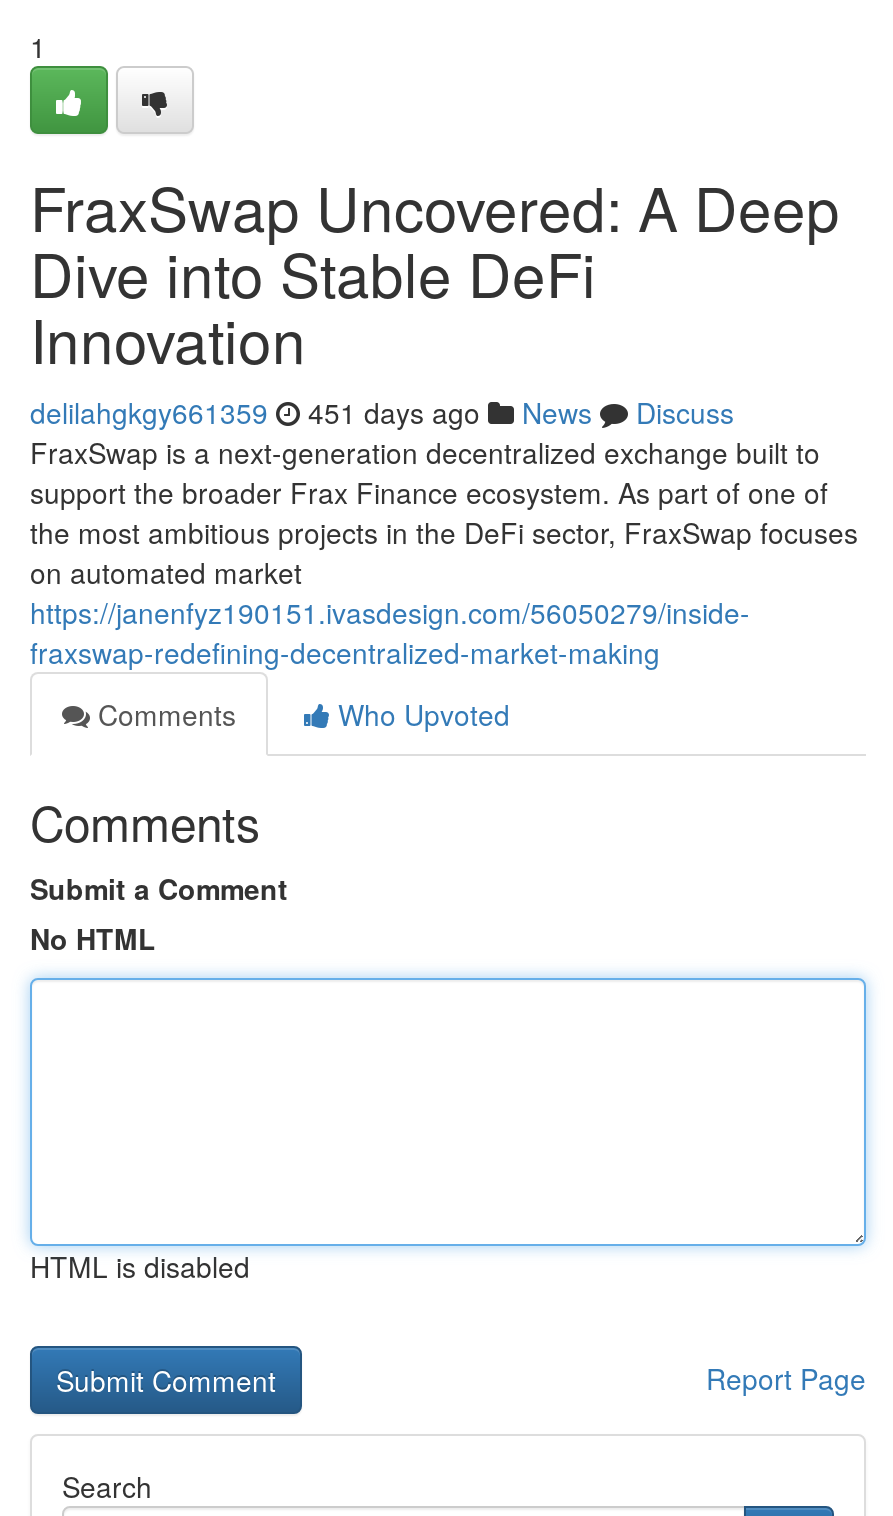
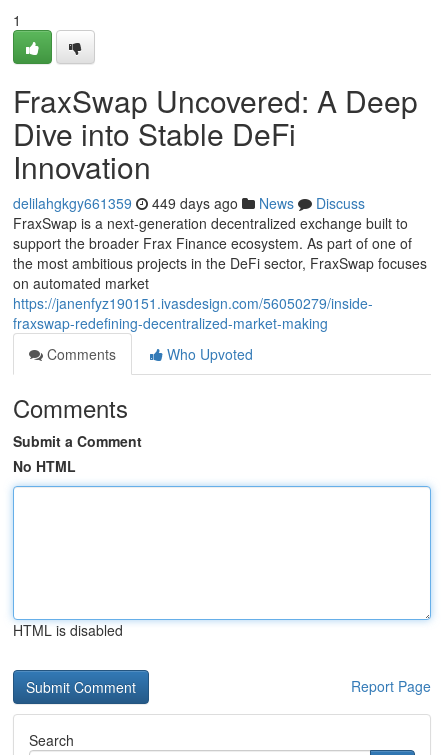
[30,392,734,432] delilahgkgy661359 451 days ago News Discuss -> [13,193,365,213] delilahgkgy661359 449 days ago News Discuss

